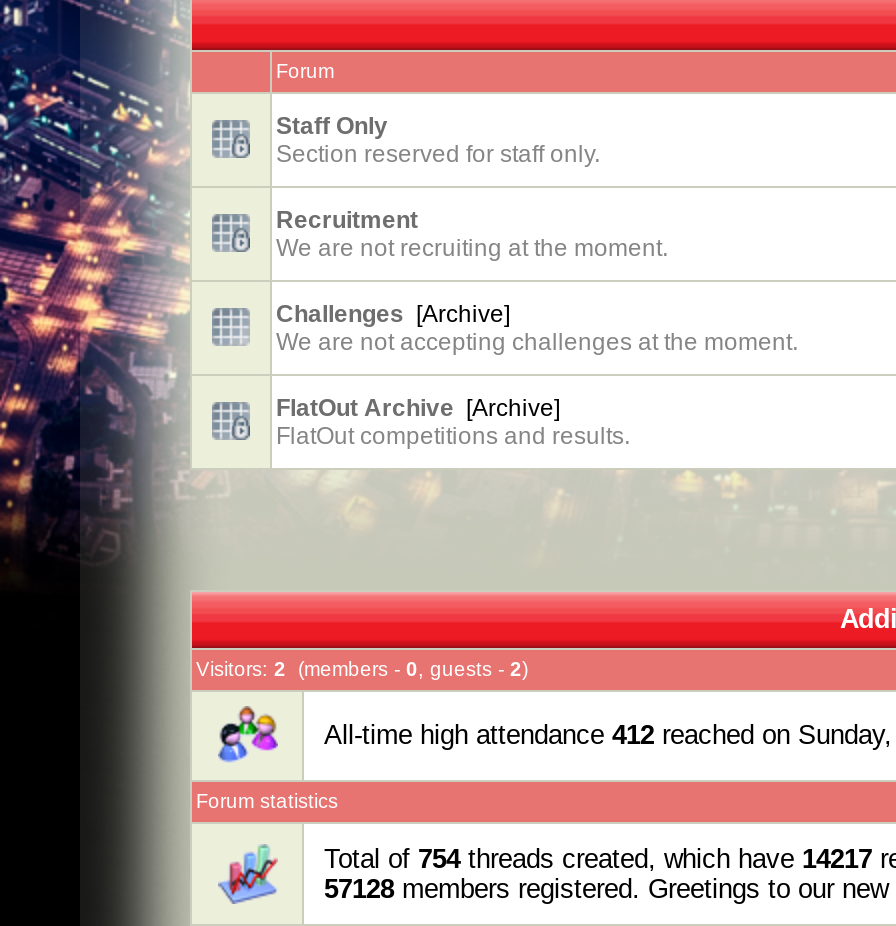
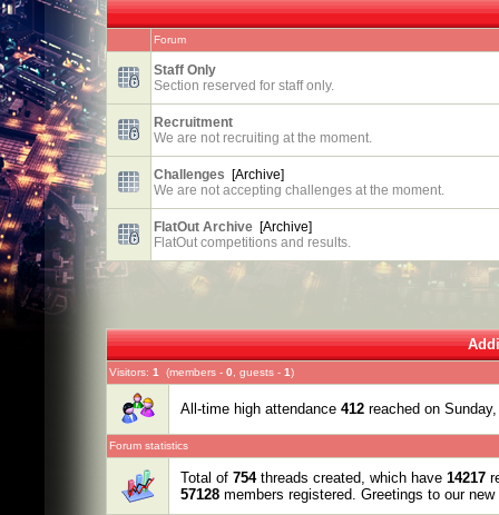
[196,658,528,680] Visitors: 2 (members - 0, guests - 2) -> [109,366,294,378] Visitors: 1 (members - 0, guests - 1)

